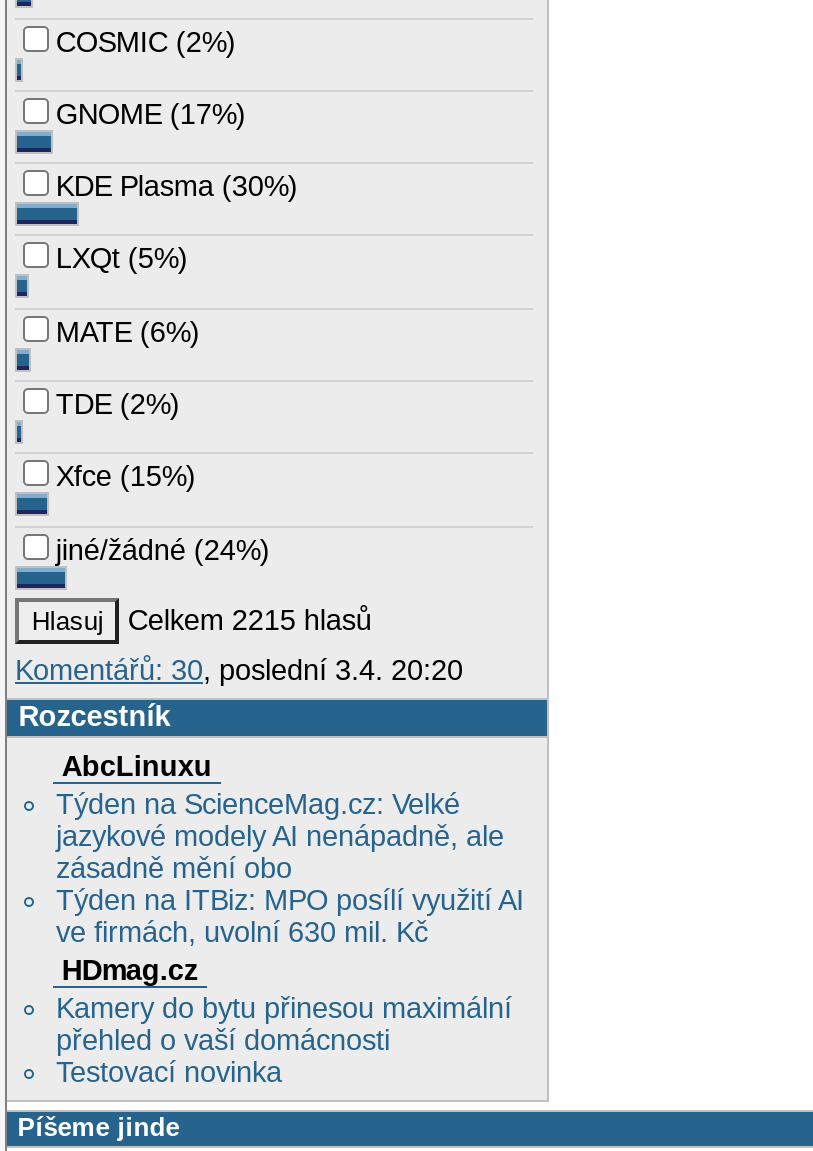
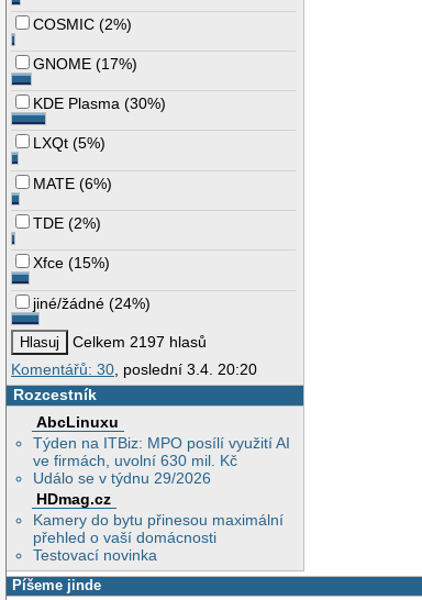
[120,604,372,636] Celkem 2215 hlasů -> [68,333,207,351] Celkem 2197 hlasů
[56,788,504,884] Týden na ScienceMag.cz: Velké | jazykové modely AI nenápadně, ale | zásadně mění obo -> none
moved [56,884,524,948] -> [34,434,291,469]: Týden na ITBiz: MPO posílí využití AI | ve firmách, uvolní 630 mil. Kč
none -> [34,469,212,487] Událo se v týdnu 29/2026

